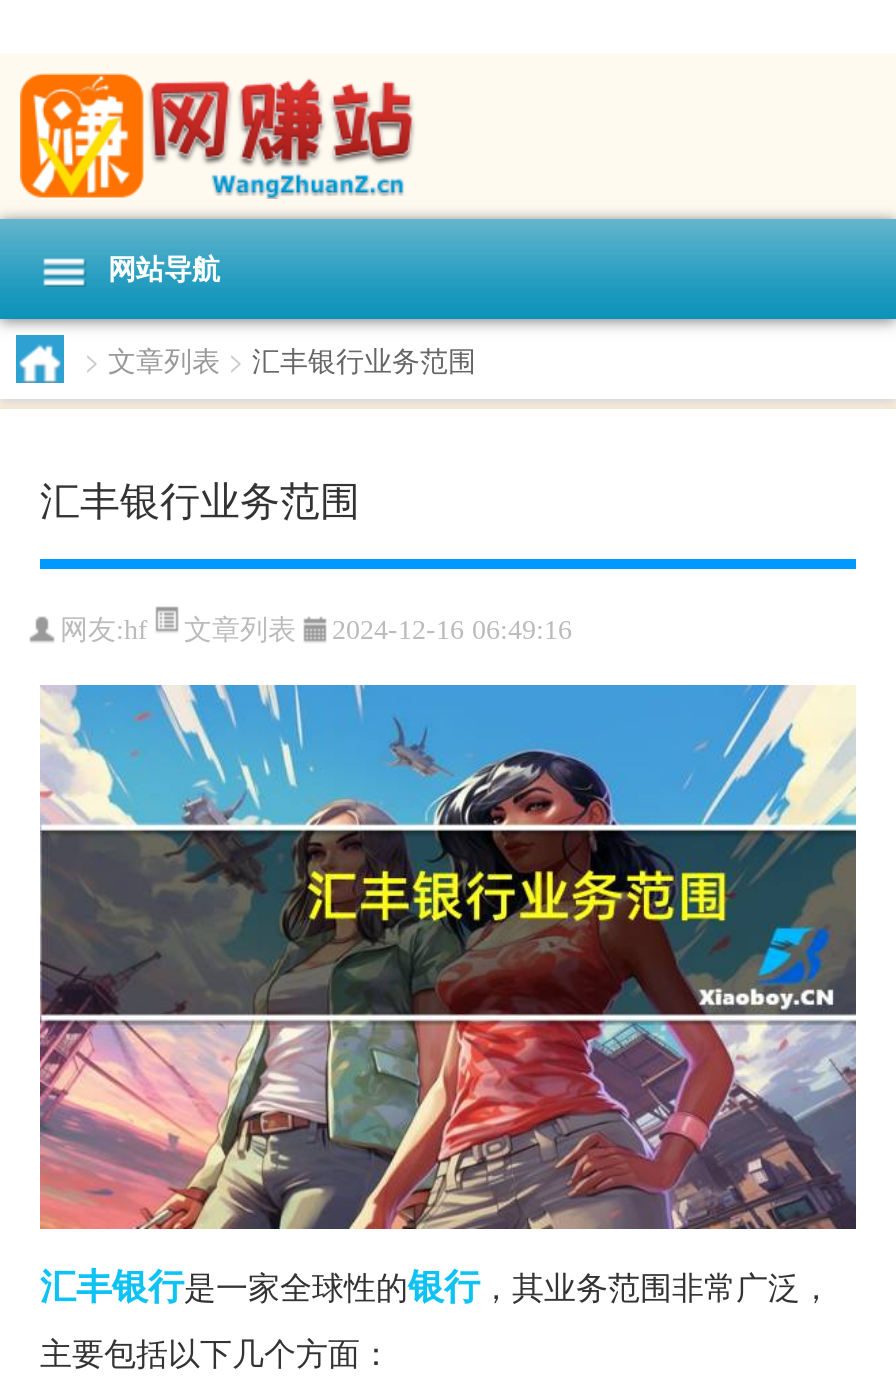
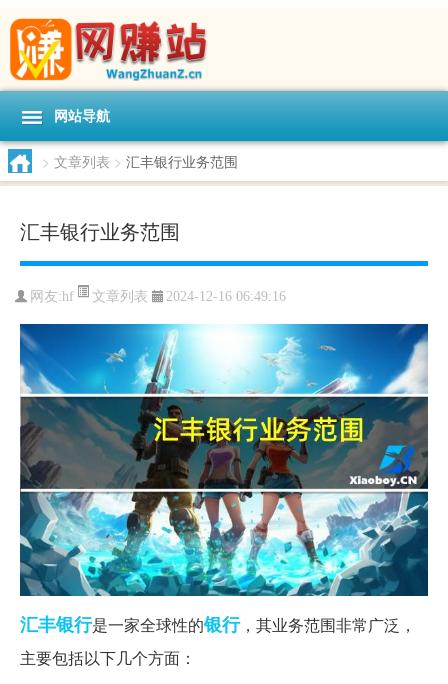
[38,683,858,1231] [image] -> [19,323,429,597] [image]

